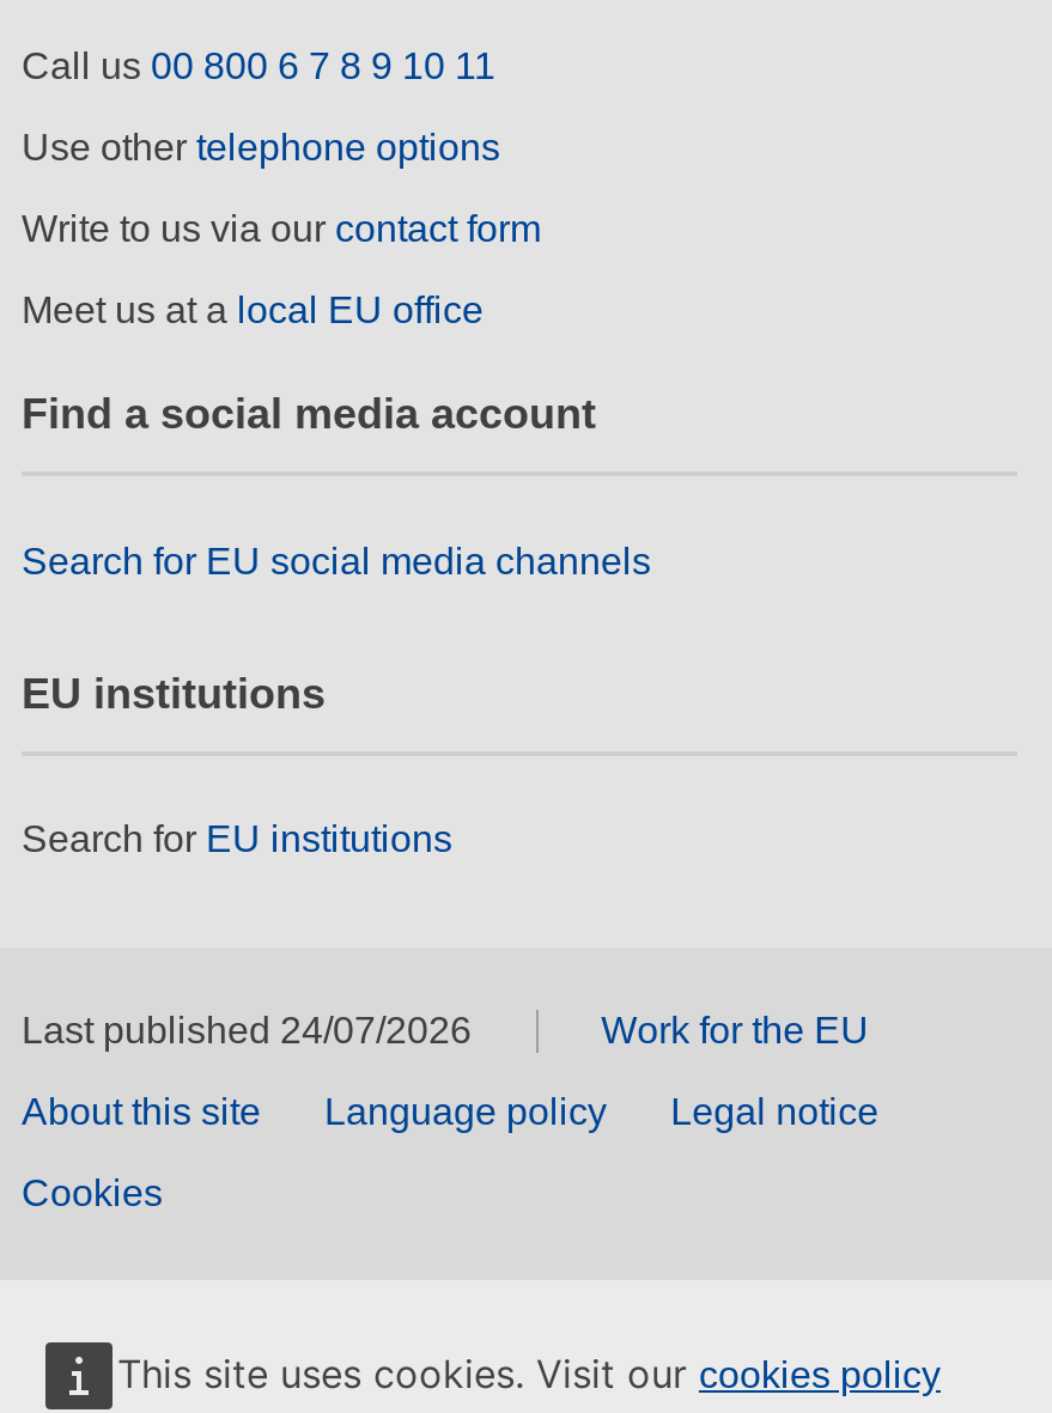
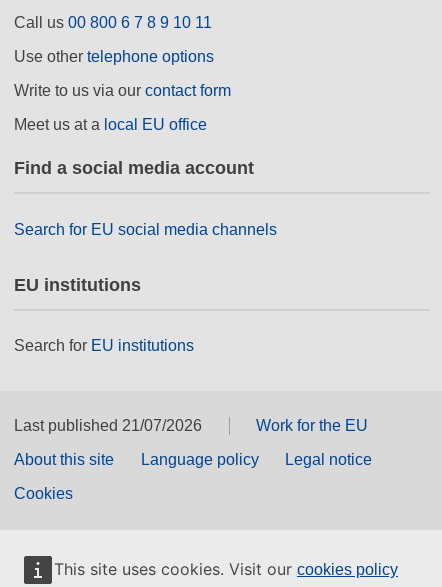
[22,1011,472,1052] Last published 24/07/2026 -> [14,417,202,434] Last published 21/07/2026

